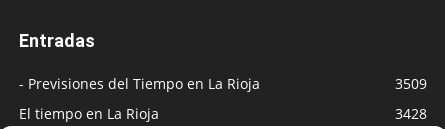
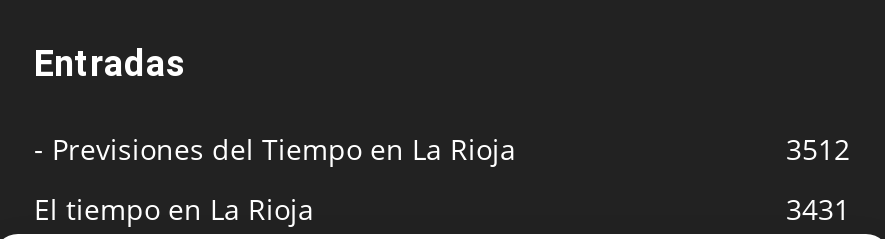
[395,74,427,93] 3509 -> [786,129,850,167] 3512
[395,104,427,123] 3428 -> [786,189,850,227] 3431

